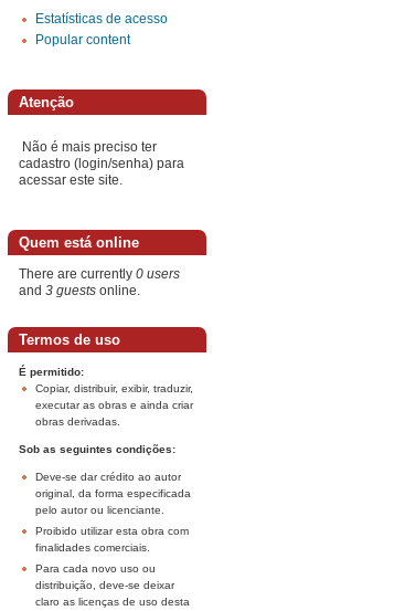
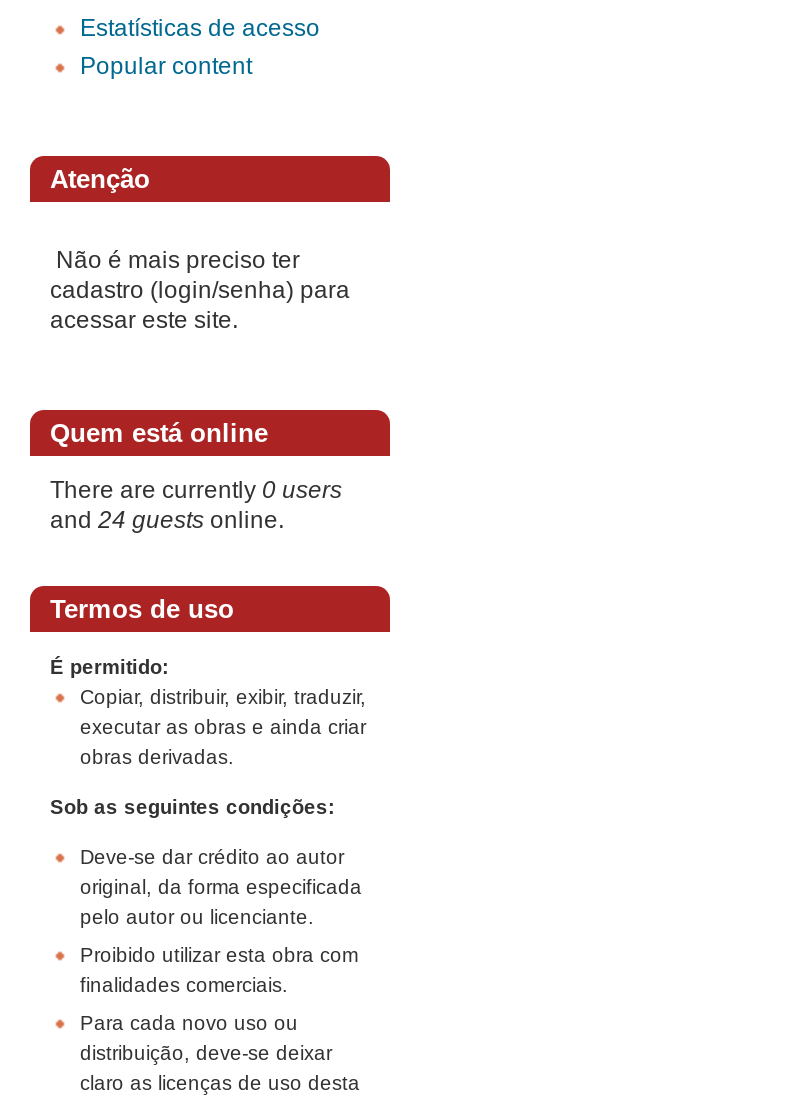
[19,283,140,298] and 3 guests online. -> [50,506,284,534] and 24 guests online.

